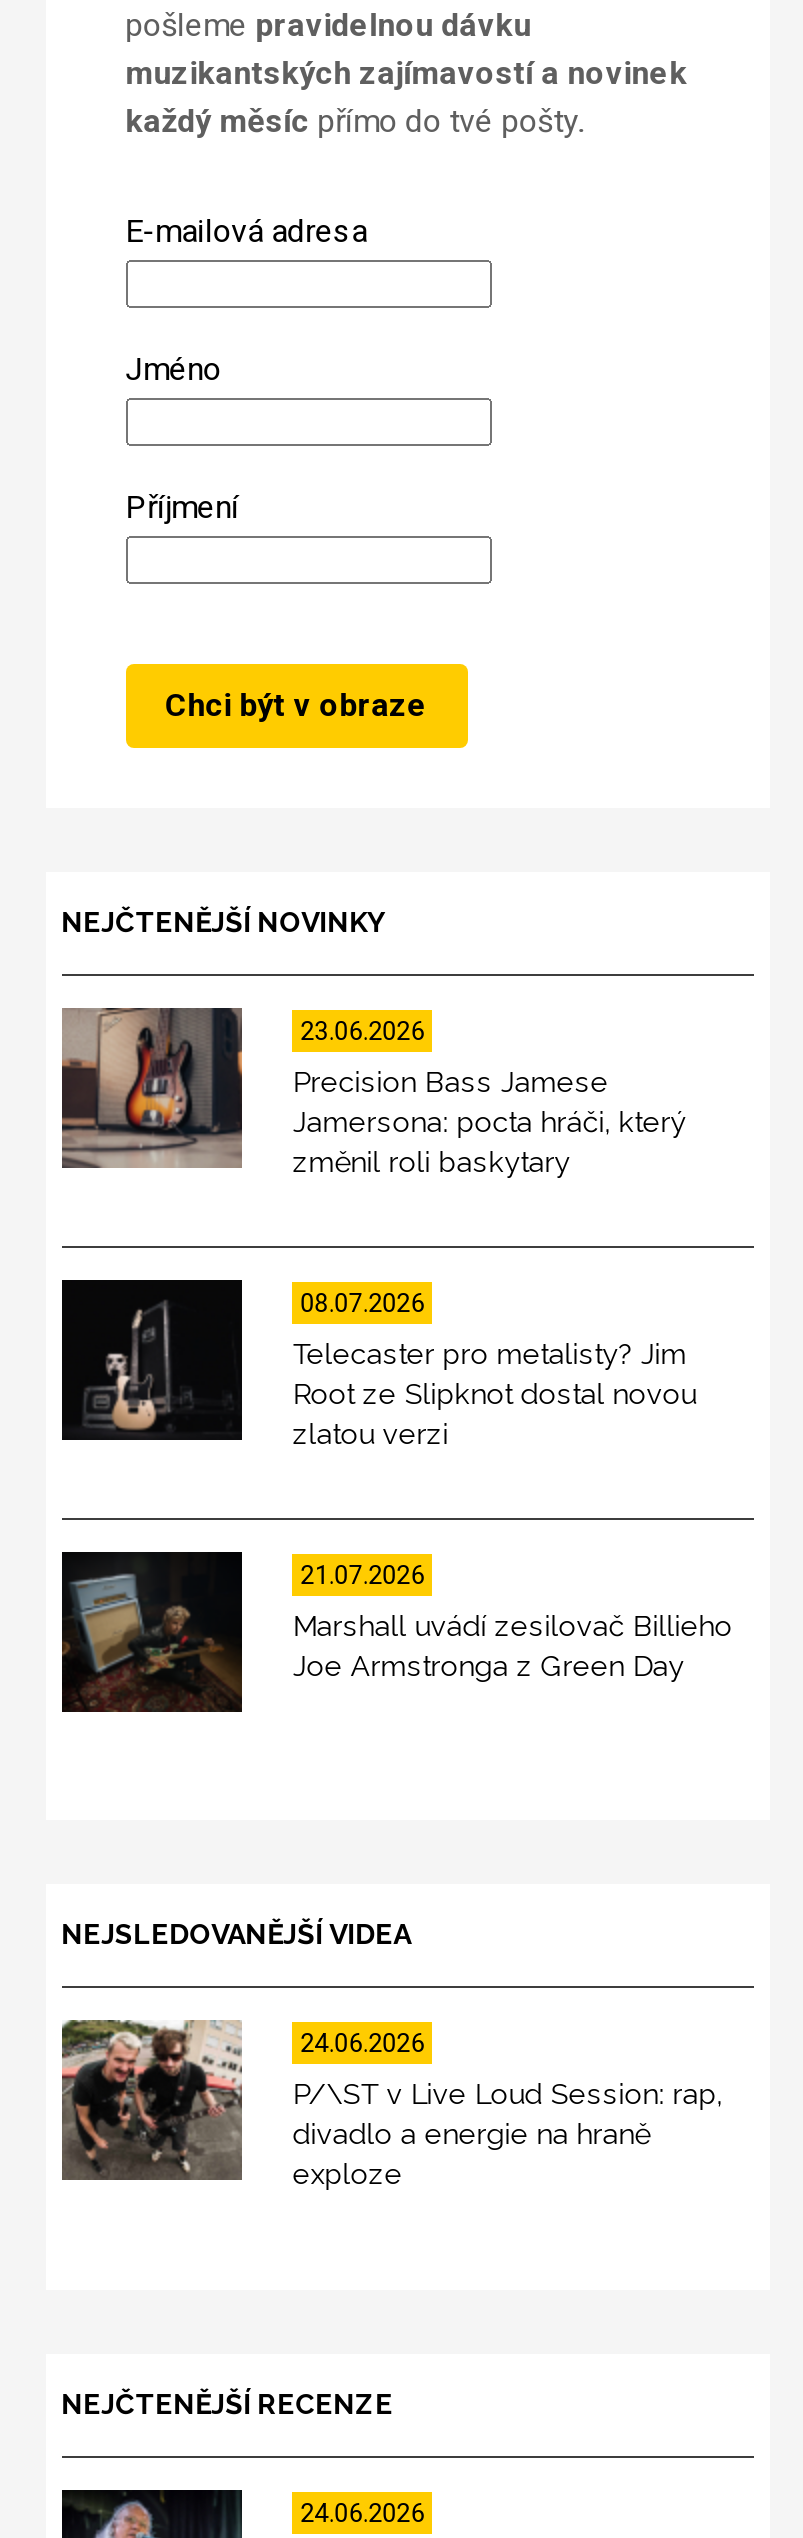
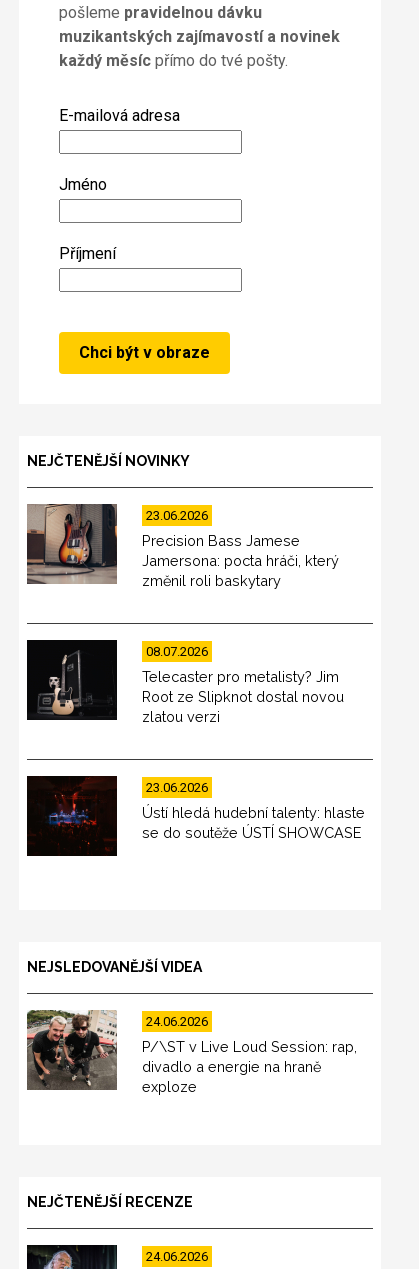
[62,1554,732,1712] [image] | Marshall uvádí zesilovač Billieho | Joe Armstronga z Green Day -> [27,777,365,856] [image] | Ústí hledá hudební talenty: hlaste | se do soutěže ÚSTÍ SHOWCASE
[300,1559,424,1589] 21.07.2026 -> [146,780,208,795] 23.06.2026

